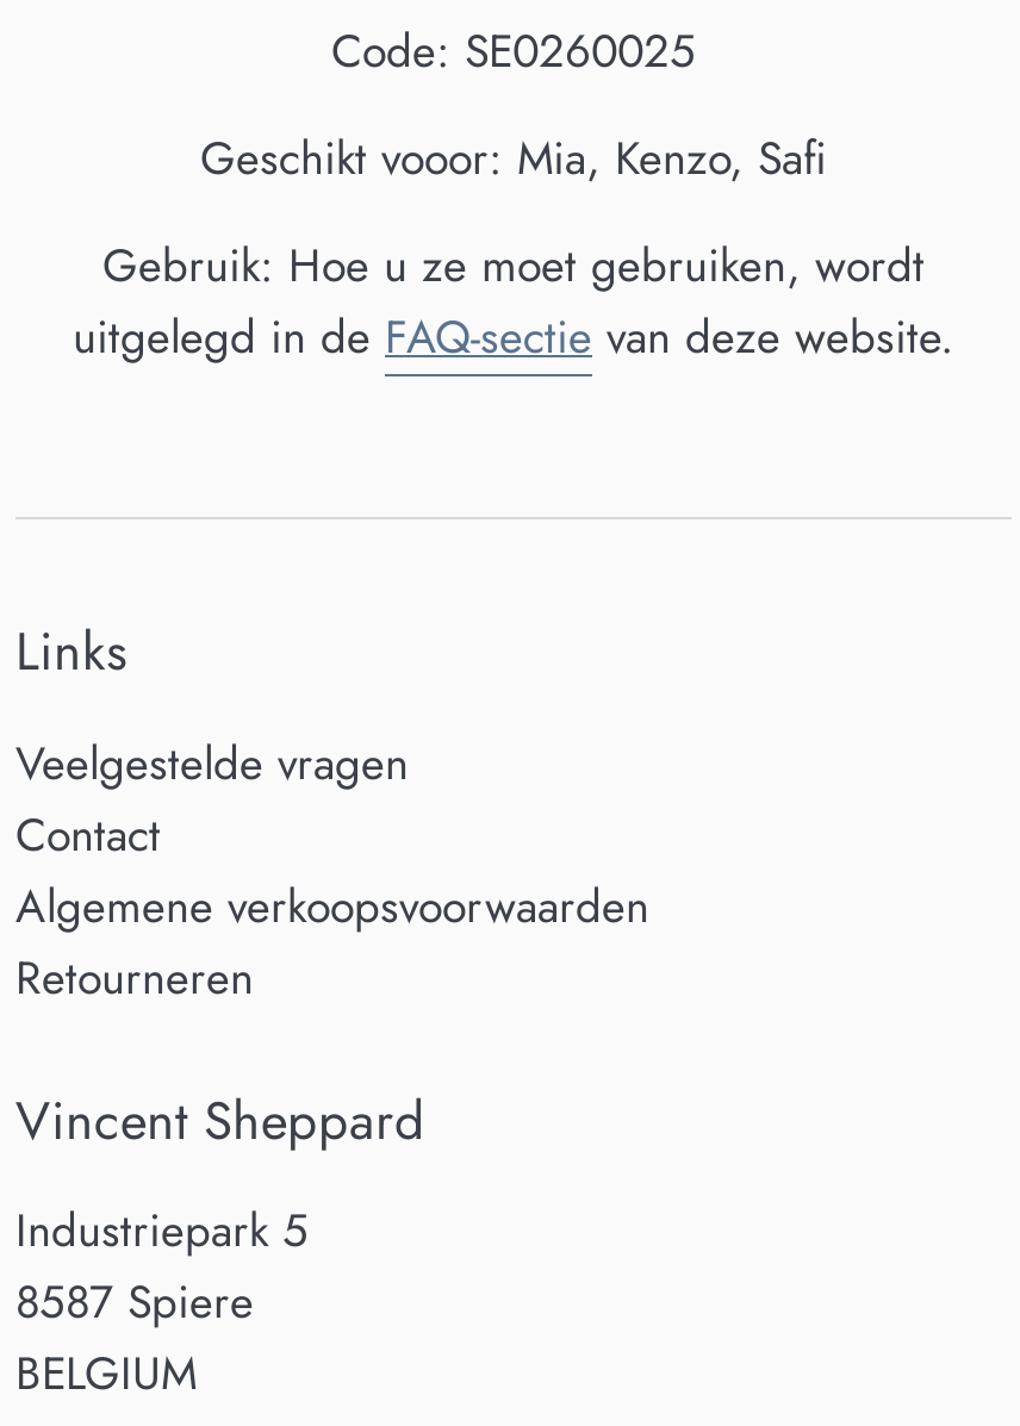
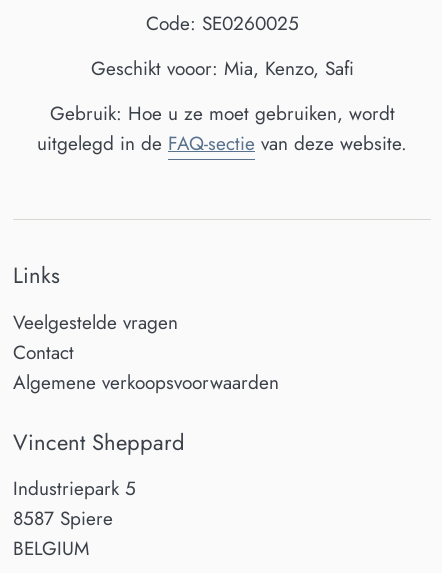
[15,945,254,1009] Retourneren -> none

